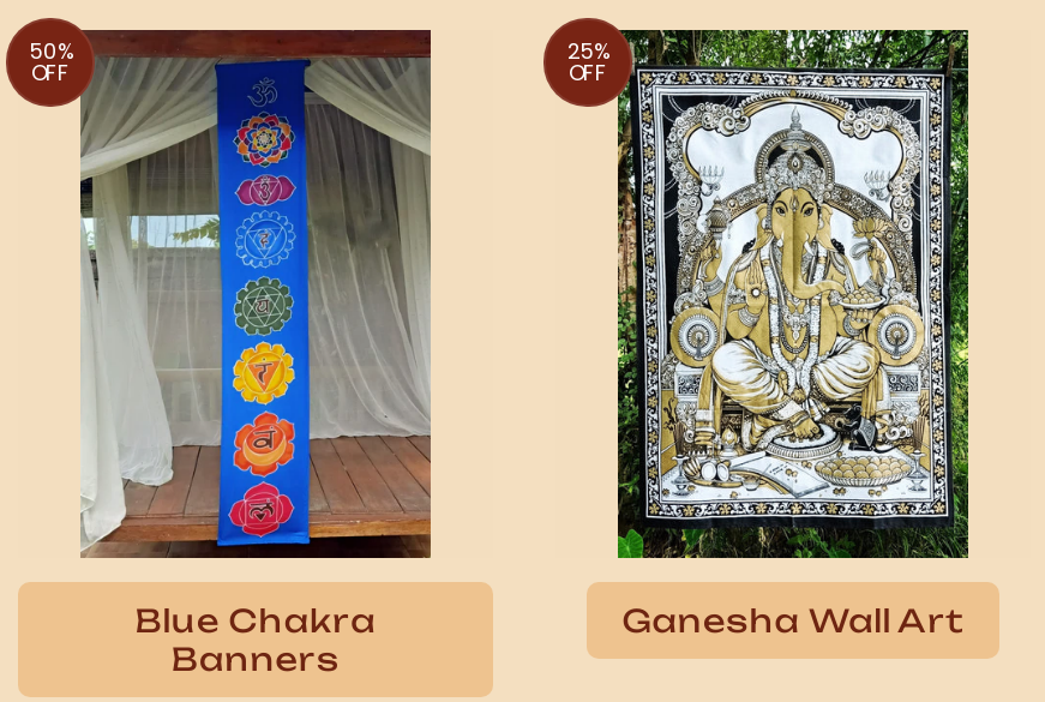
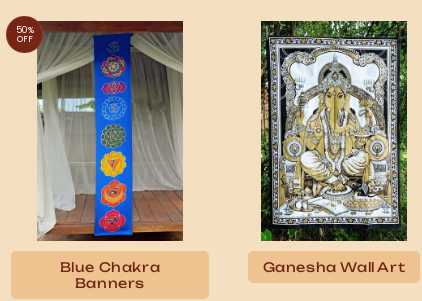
[567,36,608,86] 25% | OFF -> none

